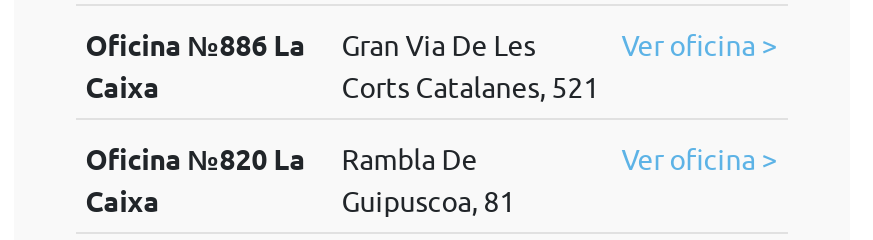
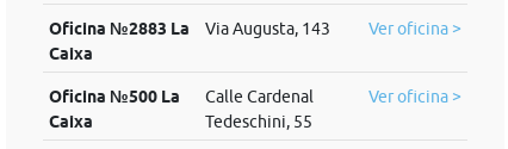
[86,30,306,62] Oficina №886 La -> [49,19,189,38] Oficina №2883 La
[342,30,600,104] Gran Via De Les | Corts Catalanes, 521 -> [205,19,330,38] Via Augusta, 143
[86,144,306,176] Oficina №820 La -> [49,87,180,106] Oficina №500 La
[342,144,516,218] Rambla De | Guipuscoa, 81 -> [205,87,313,131] Calle Cardenal | Tedeschini, 55

